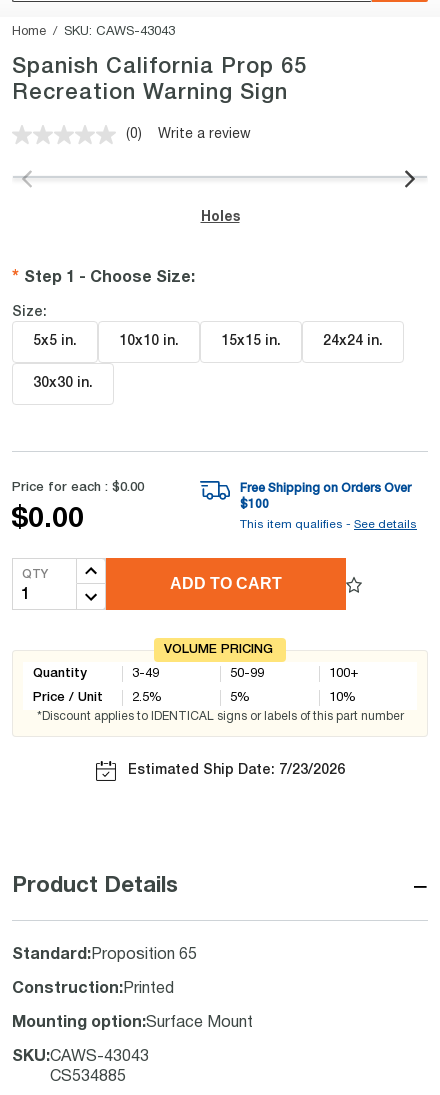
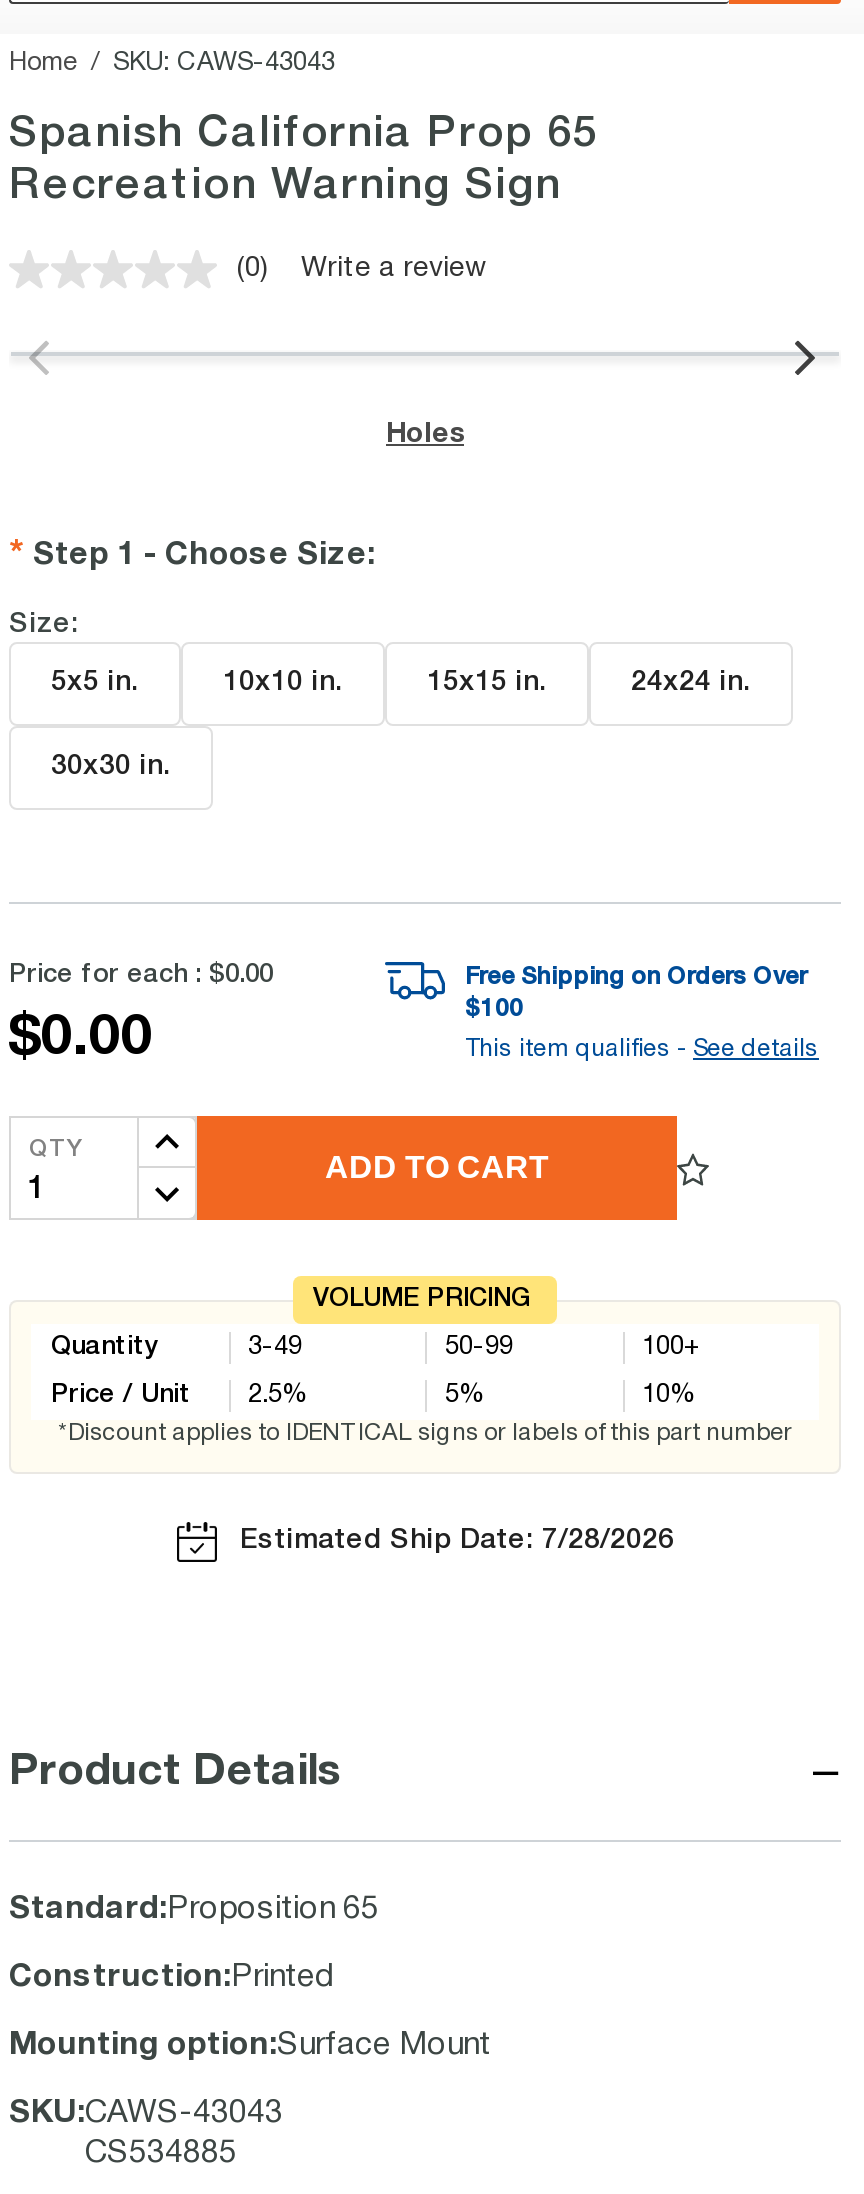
[127,764,344,777] Estimated Ship Date: 7/23/2026 -> [240,1528,674,1554] Estimated Ship Date: 7/28/2026

